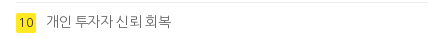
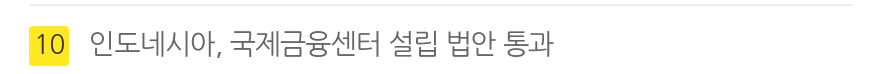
[46,15,170,29] 개인 투자자 신뢰 회복 -> [89,30,553,58] 인도네시아, 국제금융센터 설립 법안 통과

